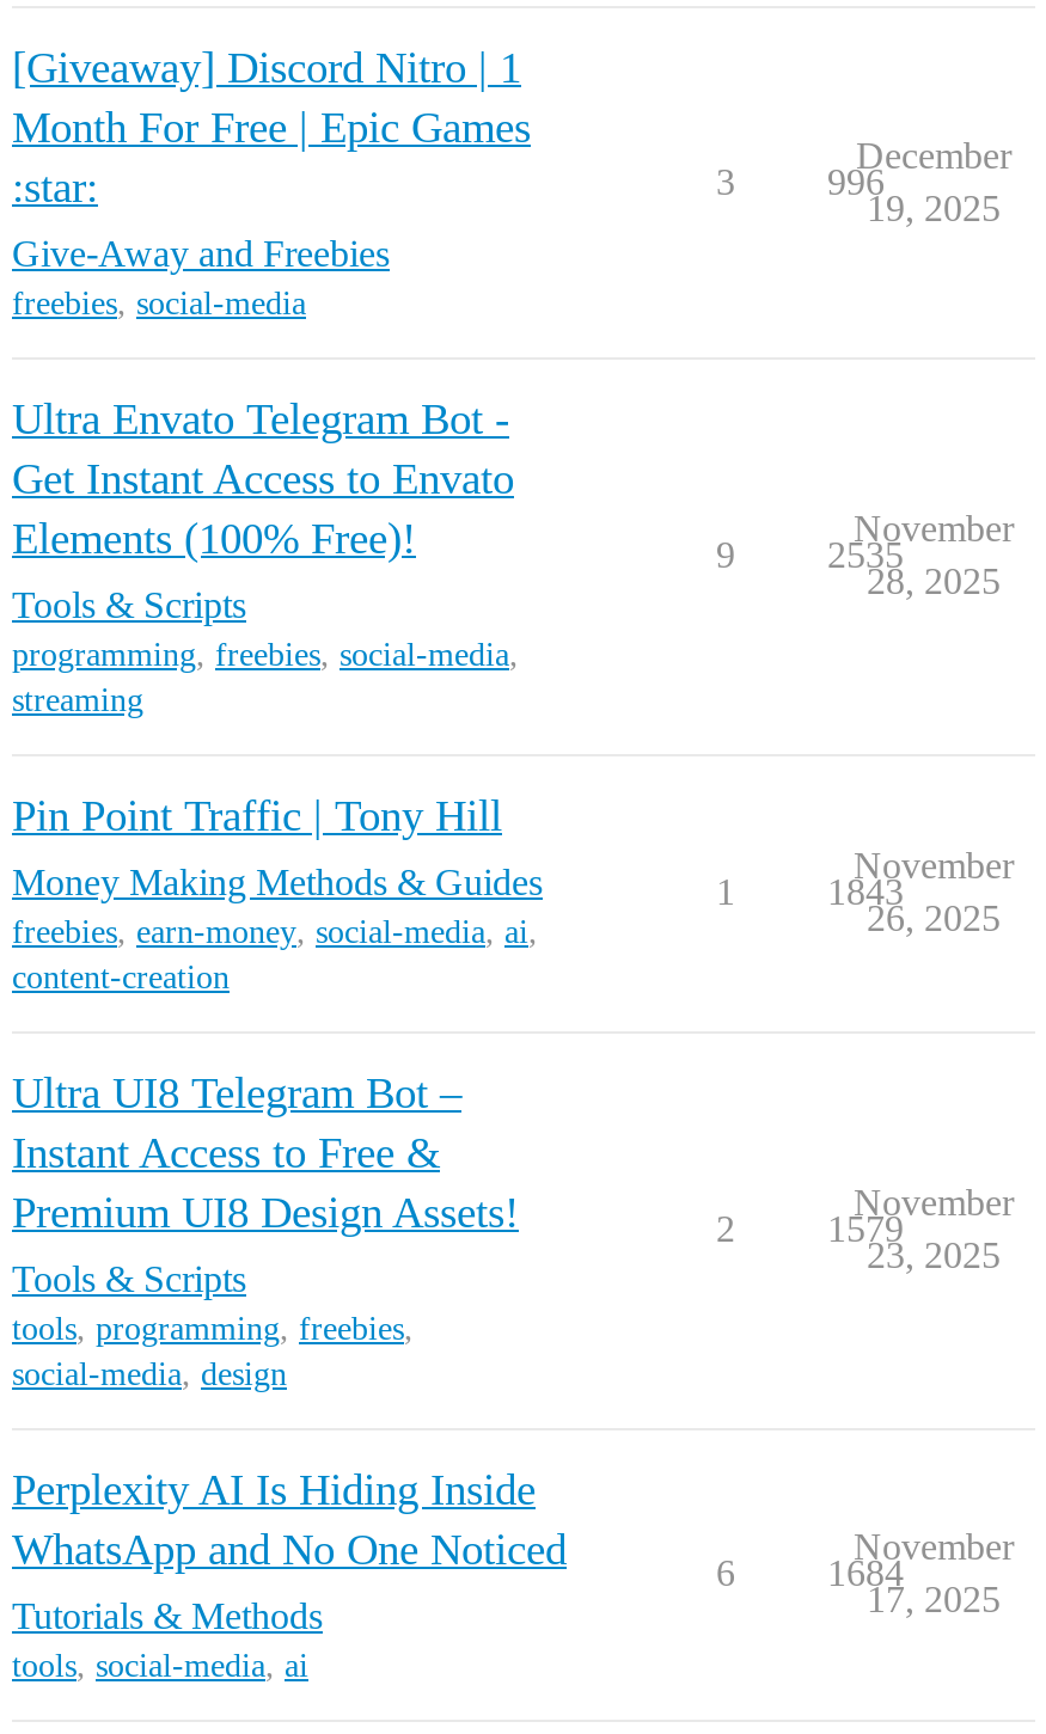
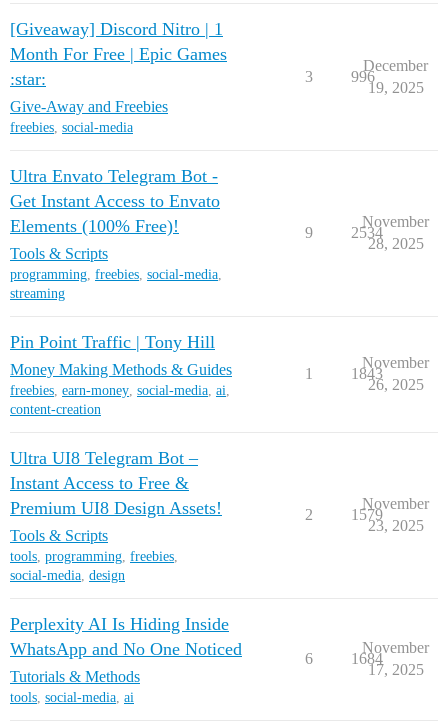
[827,534,904,575] 2535 -> [351,224,383,241] 2534

